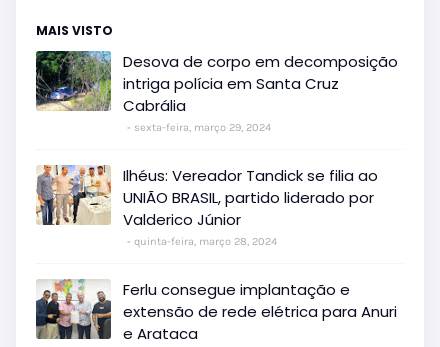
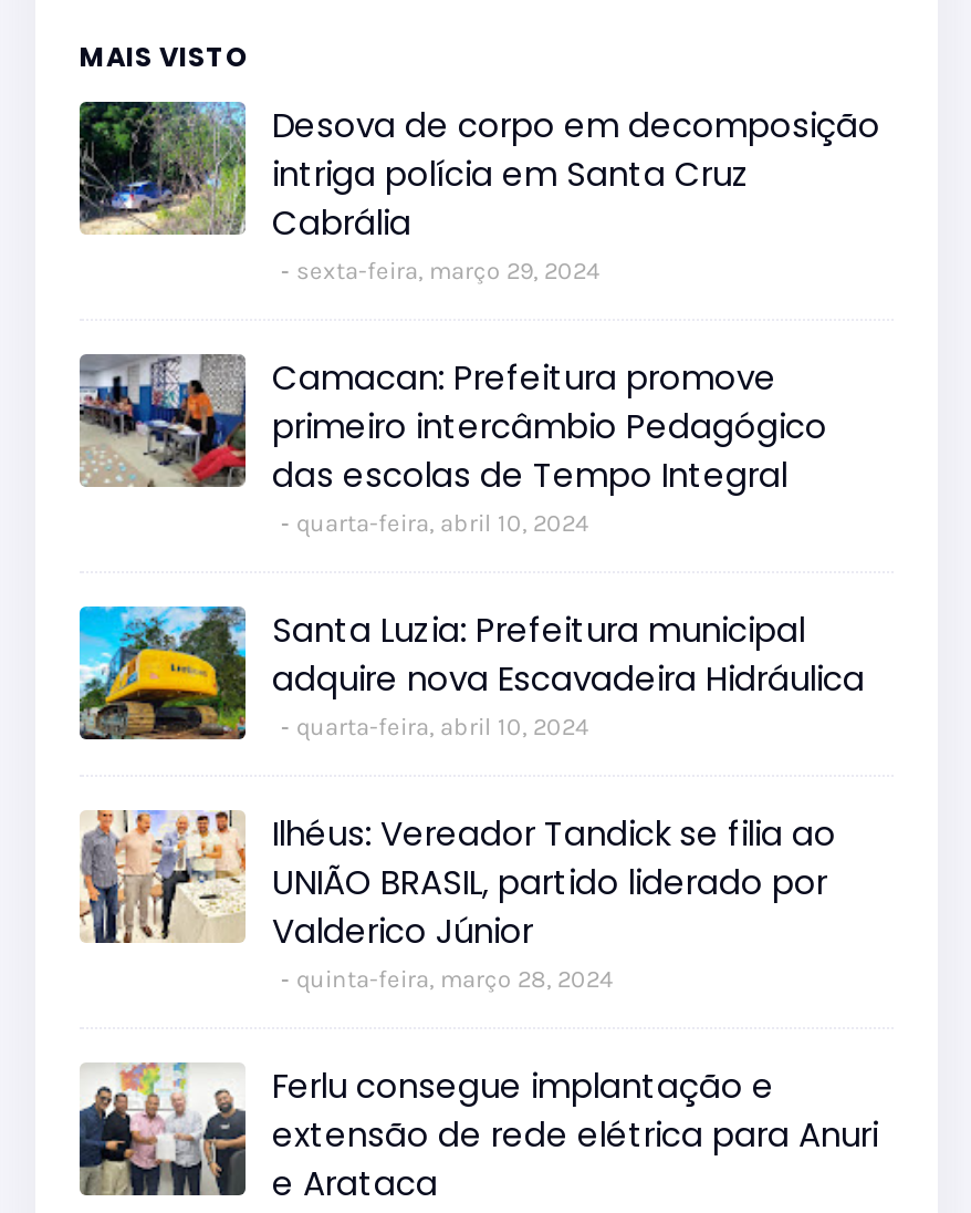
none -> [77,352,865,742] [image] | Camacan: Prefeitura promove | primeiro intercâmbio Pedagógico | das escolas de Tempo Integral | quarta-feira, abril 10, 2024 | Santa Luzia: Prefeitura municipal | adquire nova Escavadeira Hidráulica | quarta-feira, abril 10, 2024
none -> [77,604,248,742] [image]

